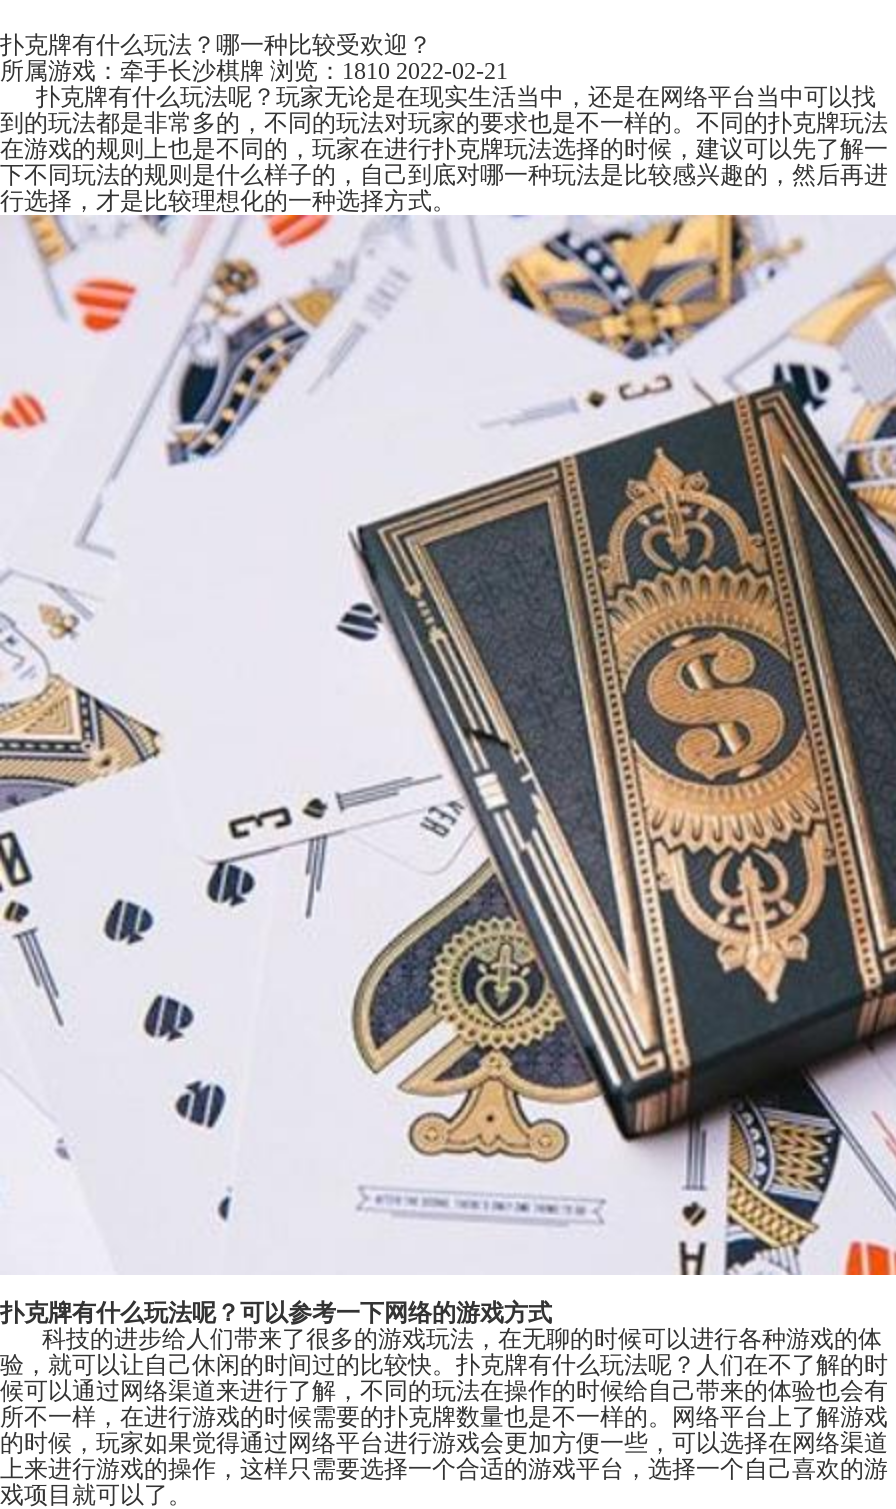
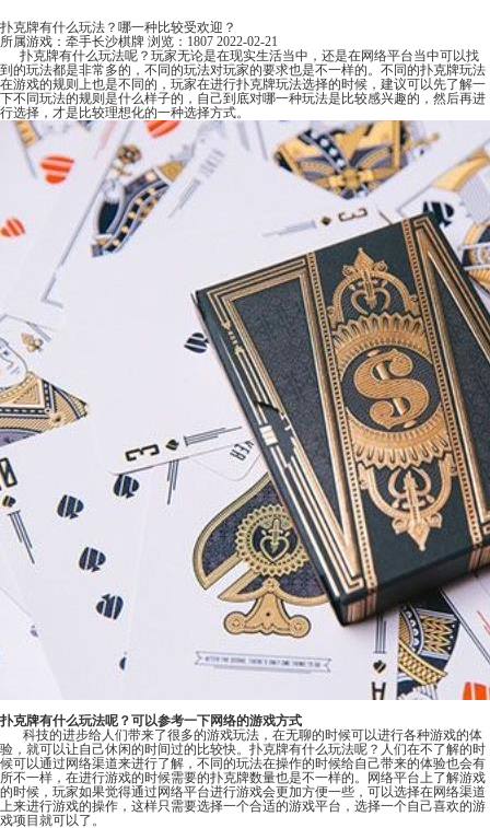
[0,57,508,85] 所属游戏：牵手长沙棋牌 浏览：1810 2022-02-21 -> [0,34,278,49] 所属游戏：牵手长沙棋牌 浏览：1807 2022-02-21

